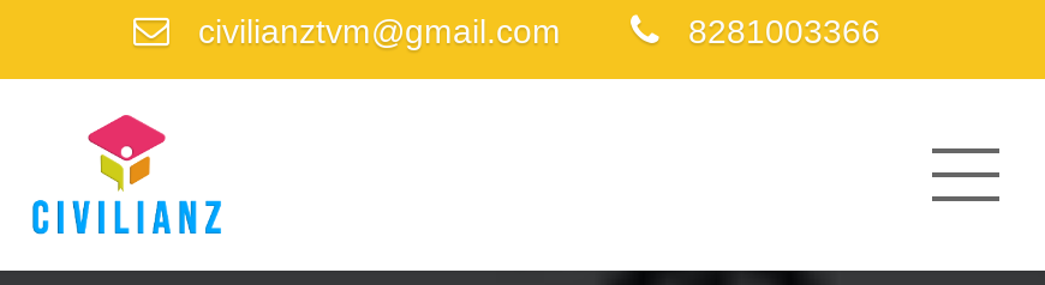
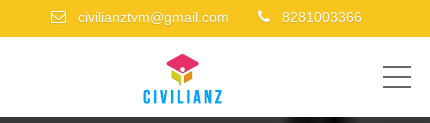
none -> [142,53,223,105] [image]
[29,113,223,237] [image] -> none

